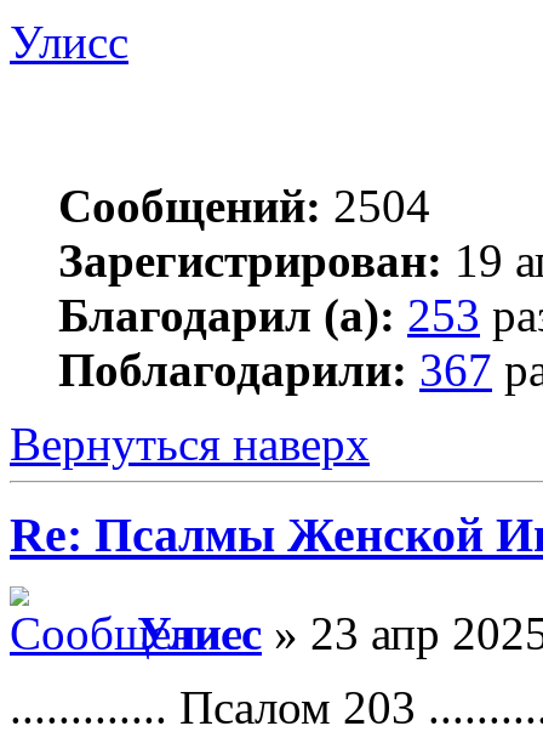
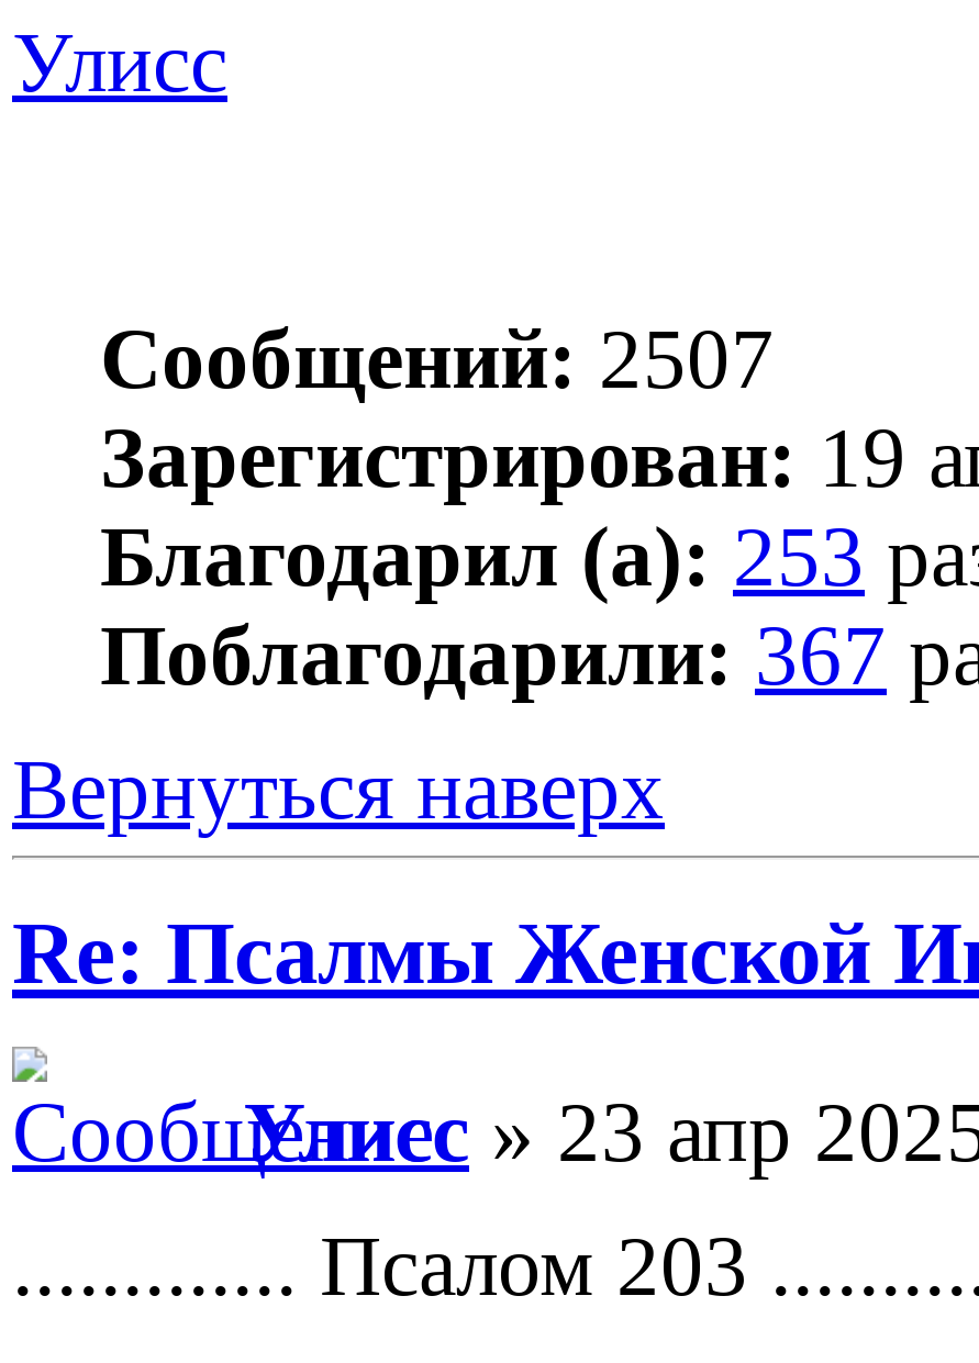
[58,180,430,232] Сообщений: 2504 -> [100,311,775,406] Сообщений: 2507

